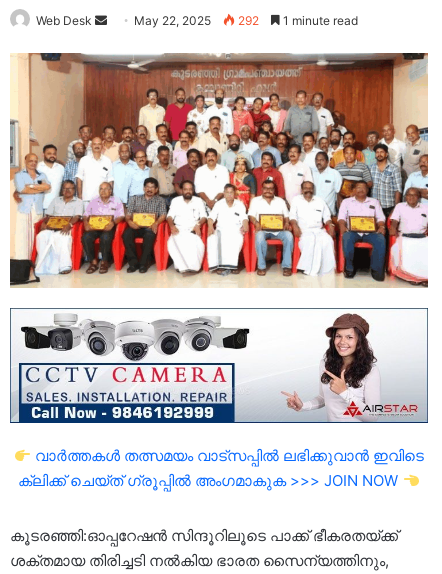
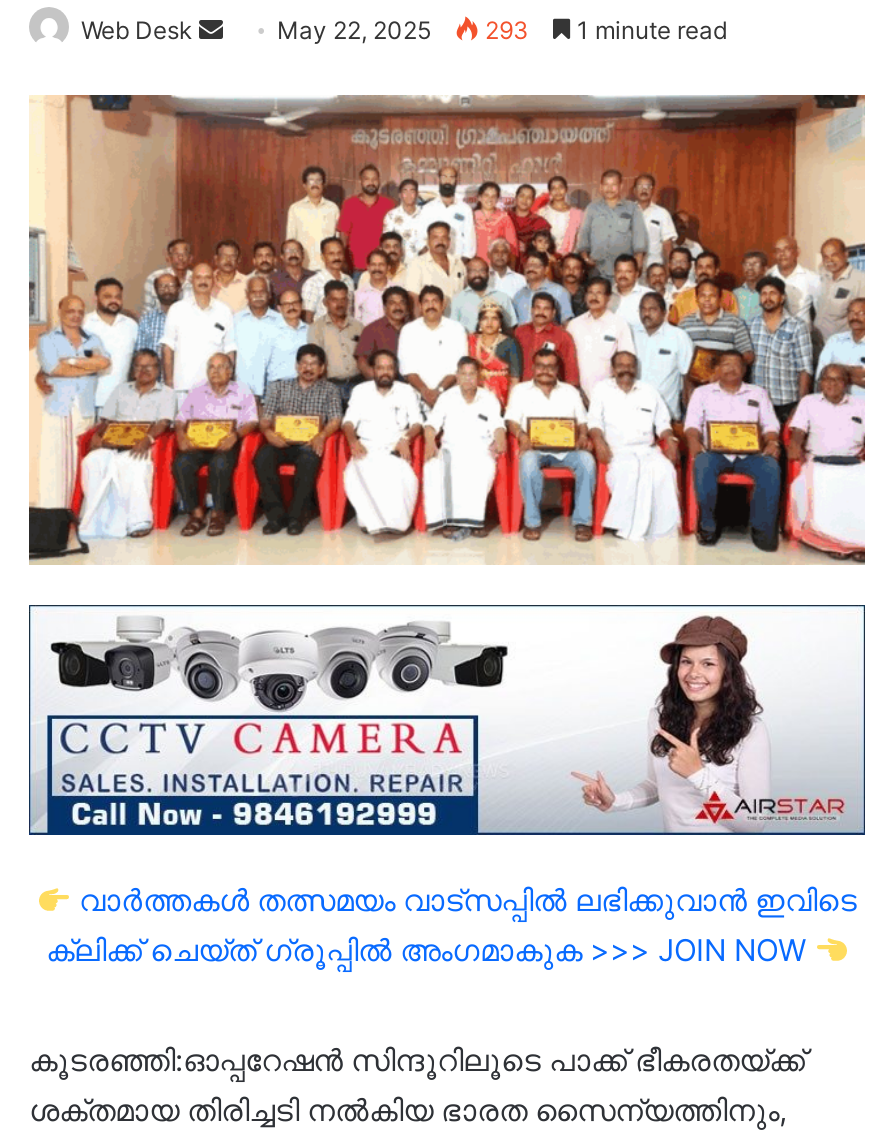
[235,13,259,28] 292 -> [479,15,529,45] 293

